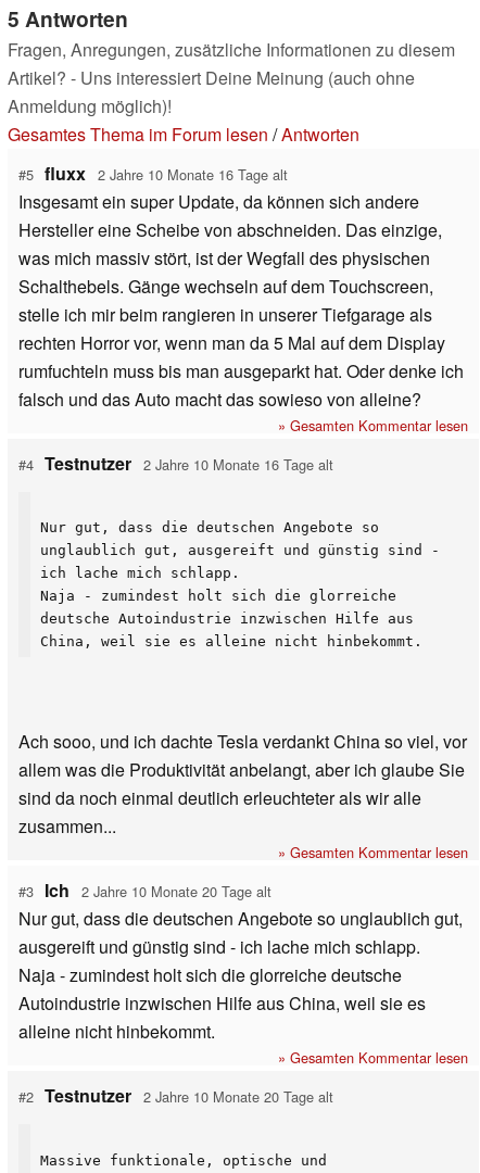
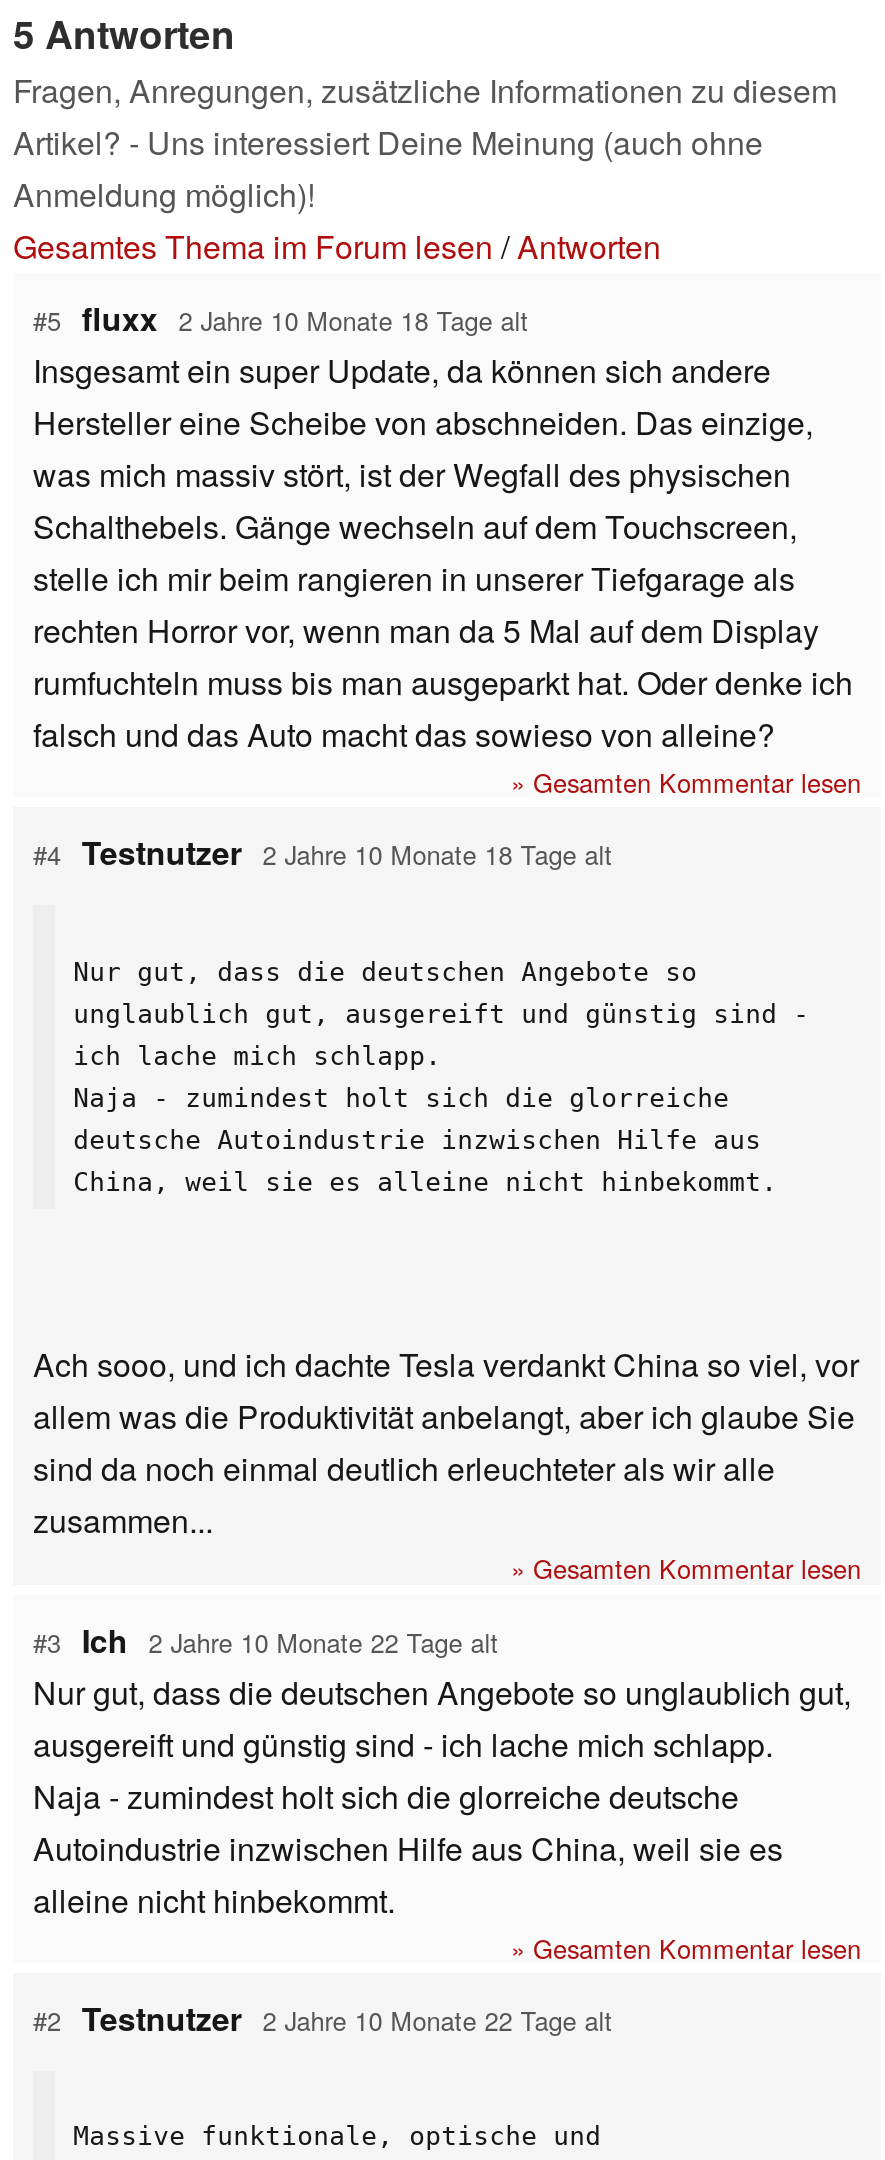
[18,160,288,185] #5 fluxx 2 Jahre 10 Monate 16 Tage alt -> [33,295,529,341] #5 fluxx 2 Jahre 10 Monate 18 Tage alt
[18,450,333,475] #4 Testnutzer 2 Jahre 10 Monate 16 Tage alt -> [33,829,613,875] #4 Testnutzer 2 Jahre 10 Monate 18 Tage alt
[18,878,271,903] #3 Ich 2 Jahre 10 Monate 20 Tage alt -> [33,1616,499,1662] #3 Ich 2 Jahre 10 Monate 22 Tage alt
[18,1083,333,1108] #2 Testnutzer 2 Jahre 10 Monate 20 Tage alt -> [33,1995,613,2041] #2 Testnutzer 2 Jahre 10 Monate 22 Tage alt

